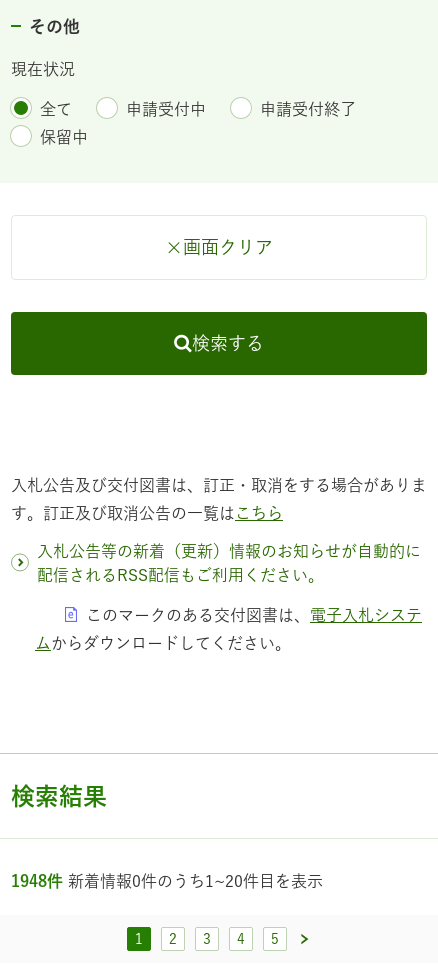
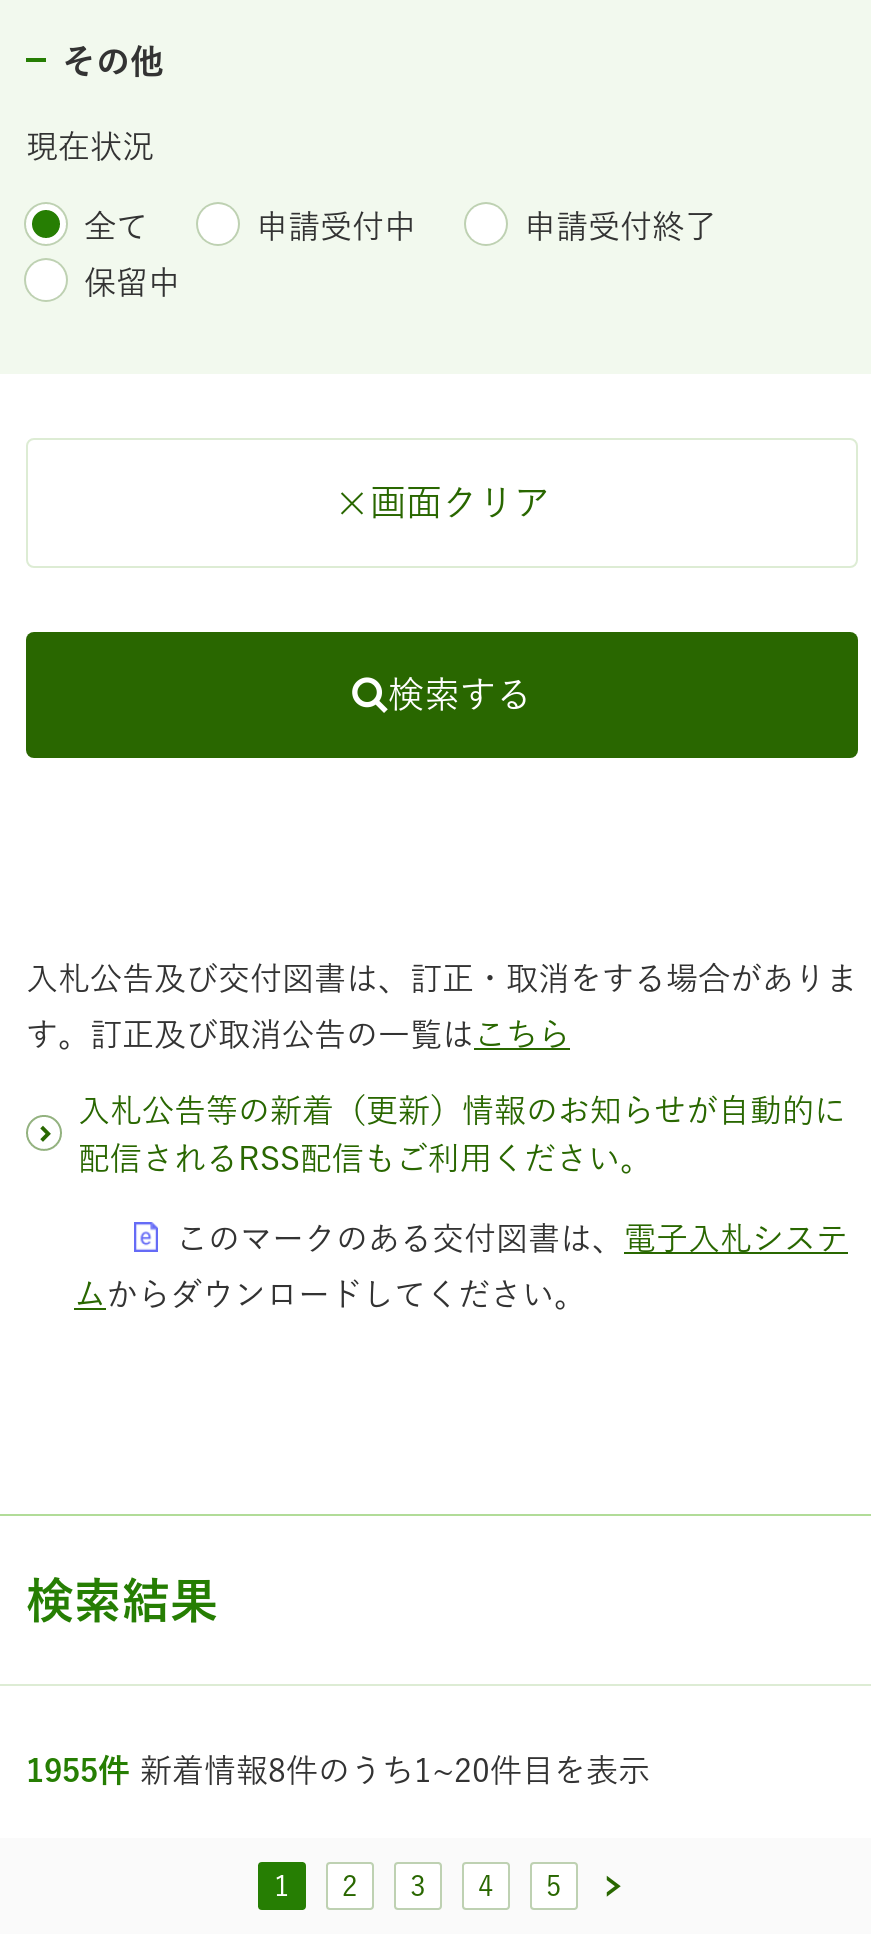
[11,873,323,889] 1948件新着情報0件のうち1~20件目を表示 -> [26,1753,650,1785] 1955件新着情報8件のうち1~20件目を表示

